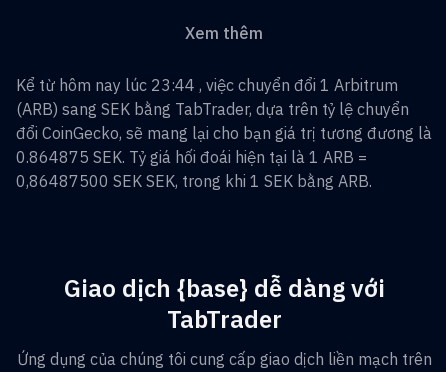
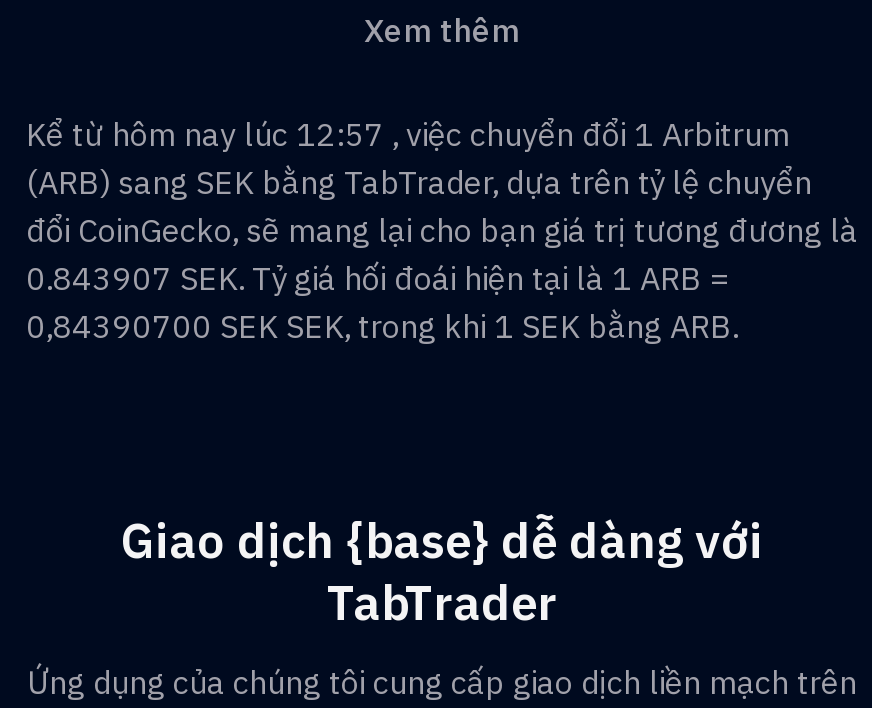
[16,74,398,94] Kể từ hôm nay lúc 23:44 , việc chuyển đổi 1 Arbitrum -> [26,113,790,153] Kể từ hôm nay lúc 12:57 , việc chuyển đổi 1 Arbitrum
[16,146,367,166] 0.864875 SEK. Tỷ giá hối đoái hiện tại là 1 ARB = -> [26,257,728,297] 0.843907 SEK. Tỷ giá hối đoái hiện tại là 1 ARB =
[16,170,372,190] 0,86487500 SEK SEK, trong khi 1 SEK bằng ARB. -> [26,305,738,345] 0,84390700 SEK SEK, trong khi 1 SEK bằng ARB.

